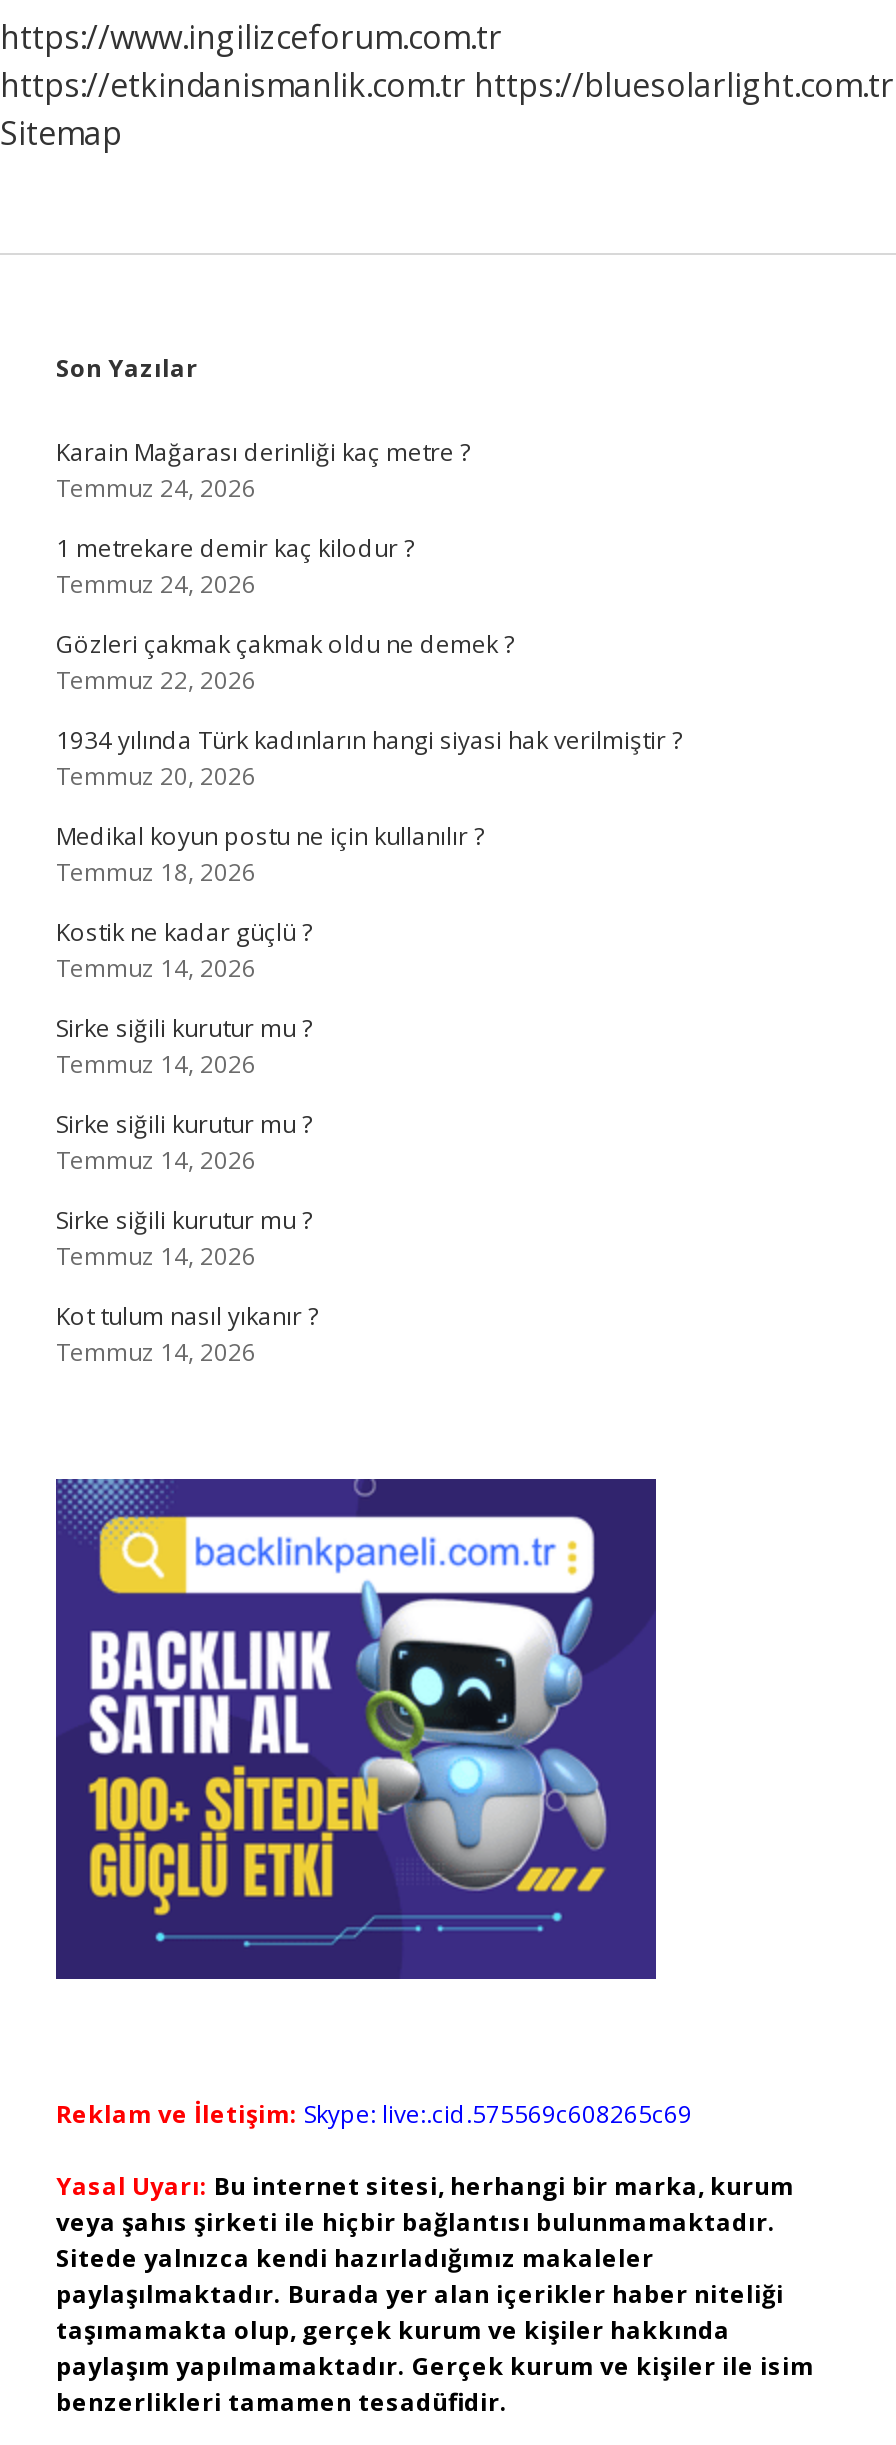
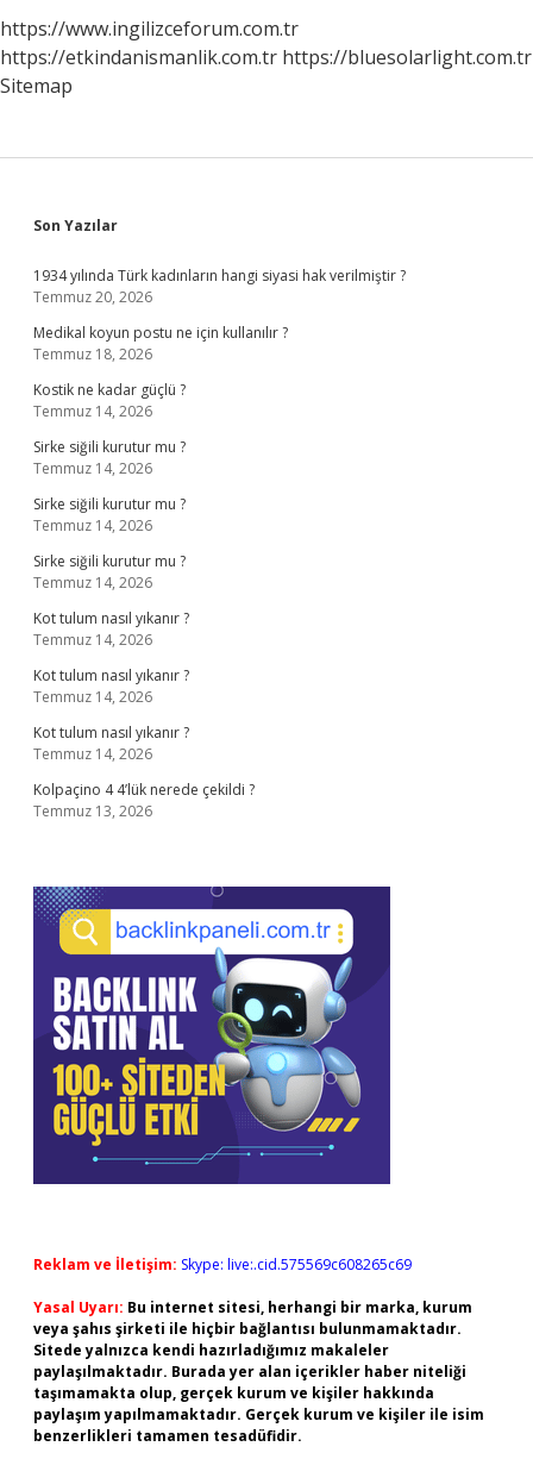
[56,435,514,697] Karain Mağarası derinliği kaç metre ? | Temmuz 24, 2026 | 1 metrekare demir kaç kilodur ? | Temmuz 24, 2026 | Gözleri çakmak çakmak oldu ne demek ? | Temmuz 22, 2026 -> none
moved [56,723,682,1369] -> [33,265,406,650]: 1934 yılında Türk kadınların hangi siyasi hak verilmiştir ? | Temmuz 20, 2026 | Medikal koyun postu ne için kullanılır ? | ... | Kot tulum nasıl yıkanır ? | Temmuz 14, 2026
none -> [33,665,255,821] Kot tulum nasıl yıkanır ? | Temmuz 14, 2026 | Kot tulum nasıl yıkanır ? | Temmuz 14, 2026 | Kolpaçino 4 4’lük nerede çekildi ? | Temmuz 13, 2026

